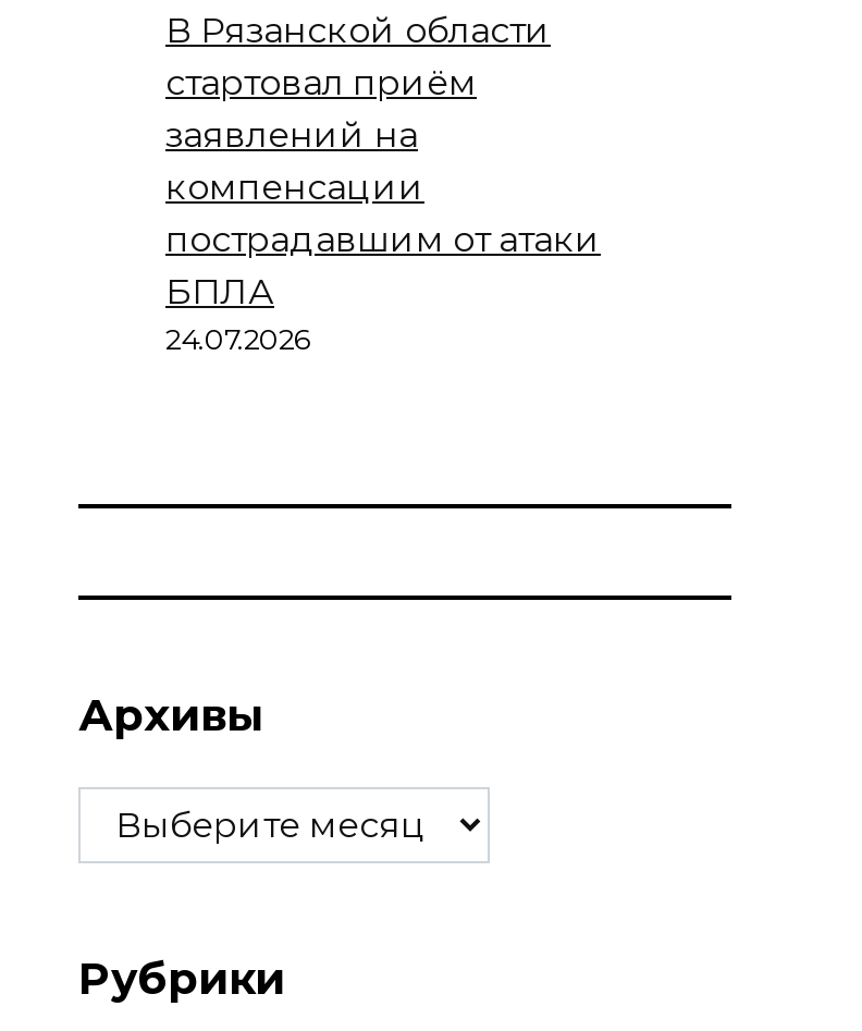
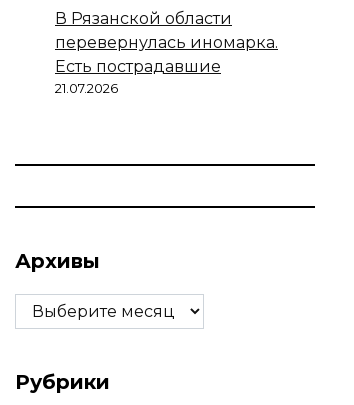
[165,62,601,356] стартовал приём | заявлений на | компенсации | пострадавшим от атаки | БПЛА | 24.07.2026 -> [55,33,278,96] перевернулась иномарка. | Есть пострадавшие | 21.07.2026

